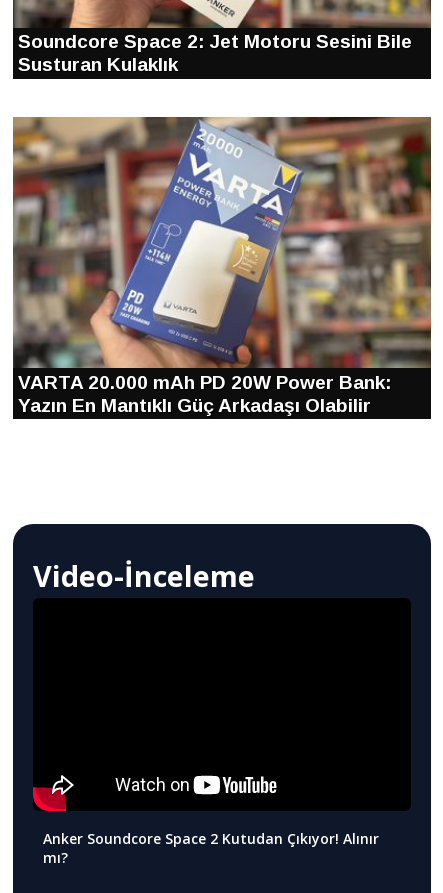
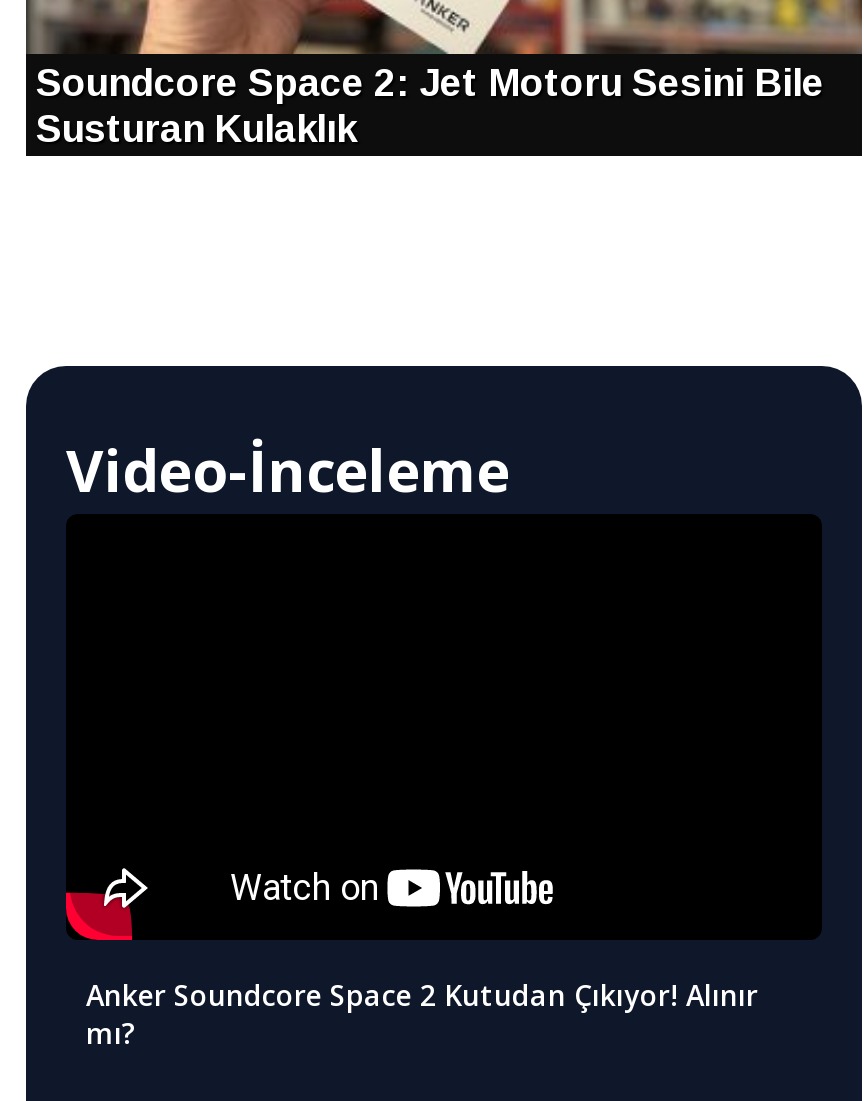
[12,116,432,416] [image] | VARTA 20.000 mAh PD 20W Power Bank: | Yazın En Mantıklı Güç Arkadaşı Olabilir -> none

